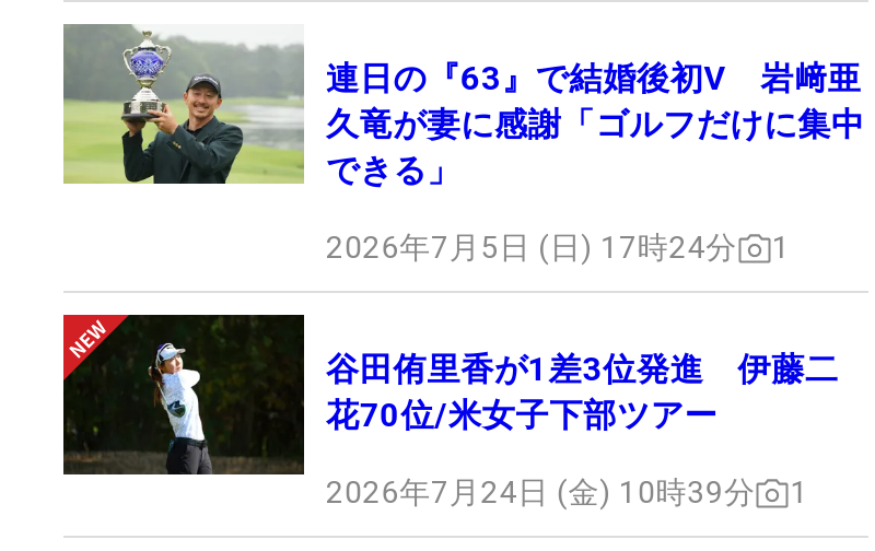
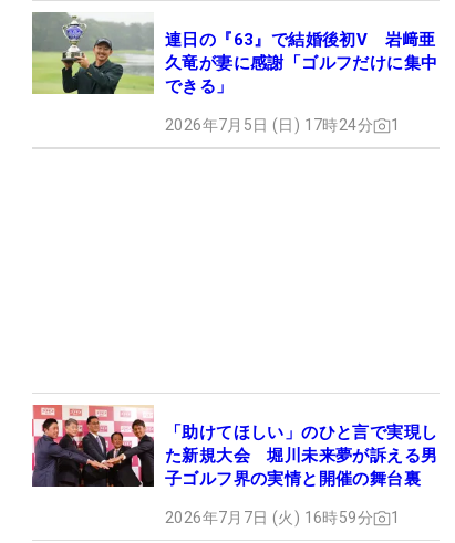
[61,313,839,477] [image] | 谷田侑里香が1差3位発進 伊藤二 | 花70位/米女子下部ツアー -> [31,404,438,489] [image] | 「助けてほしい」のひと言で実現し | た新規大会 堀川未来夢が訴える男 | 子ゴルフ界の実情と開催の舞台裏
[326,475,756,510] 2026年7月24日 (金) 10時39分 -> [165,509,373,527] 2026年7月7日 (火) 16時59分

